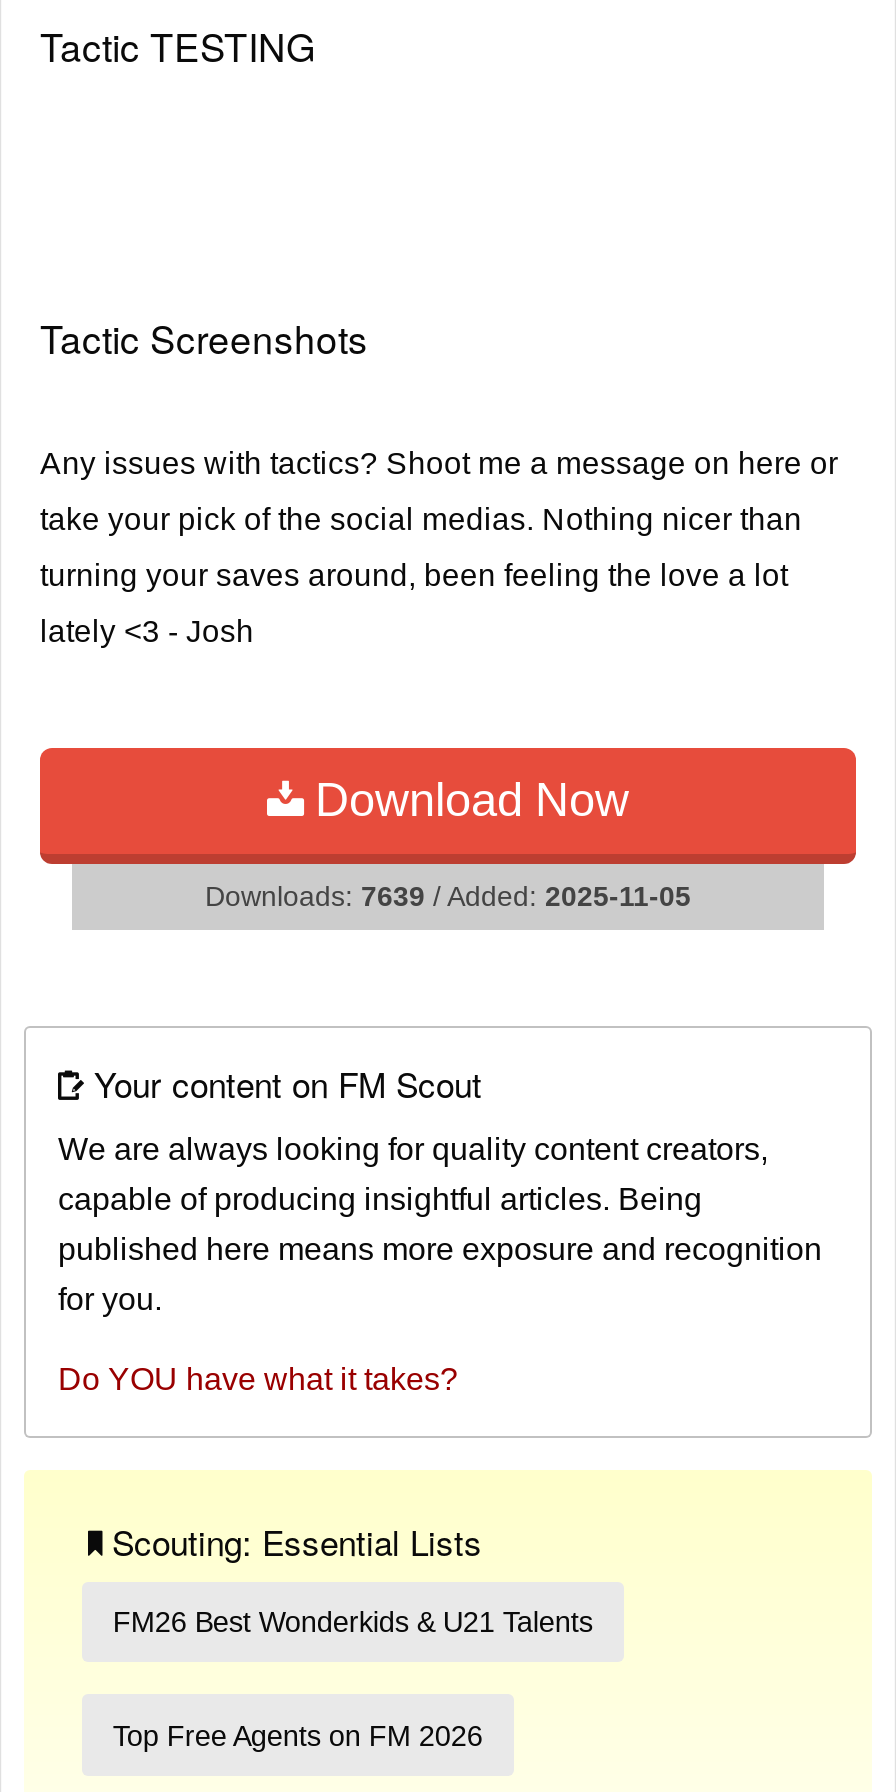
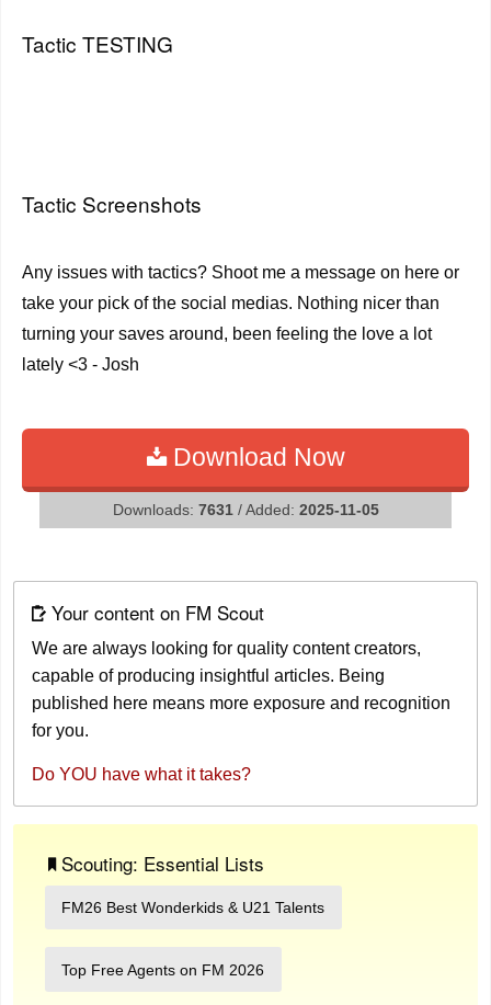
[205,880,691,912] Downloads: 7639 / Added: 2025-11-05 -> [112,501,379,518] Downloads: 7631 / Added: 2025-11-05

